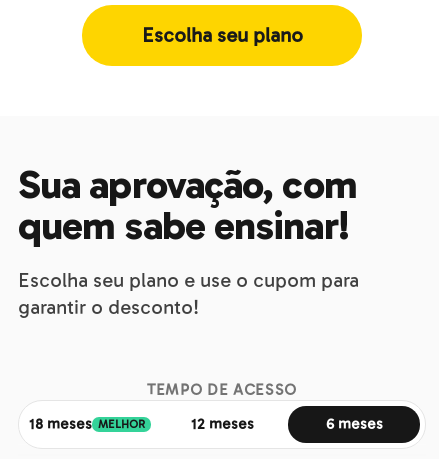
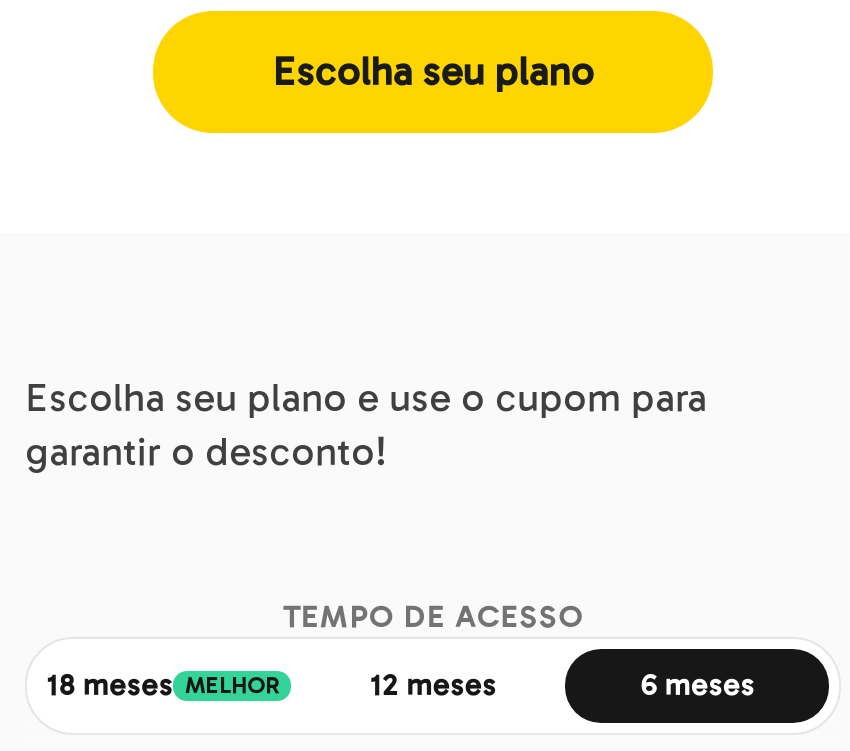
[18,162,357,250] Sua aprovação, com | quem sabe ensinar! -> none

